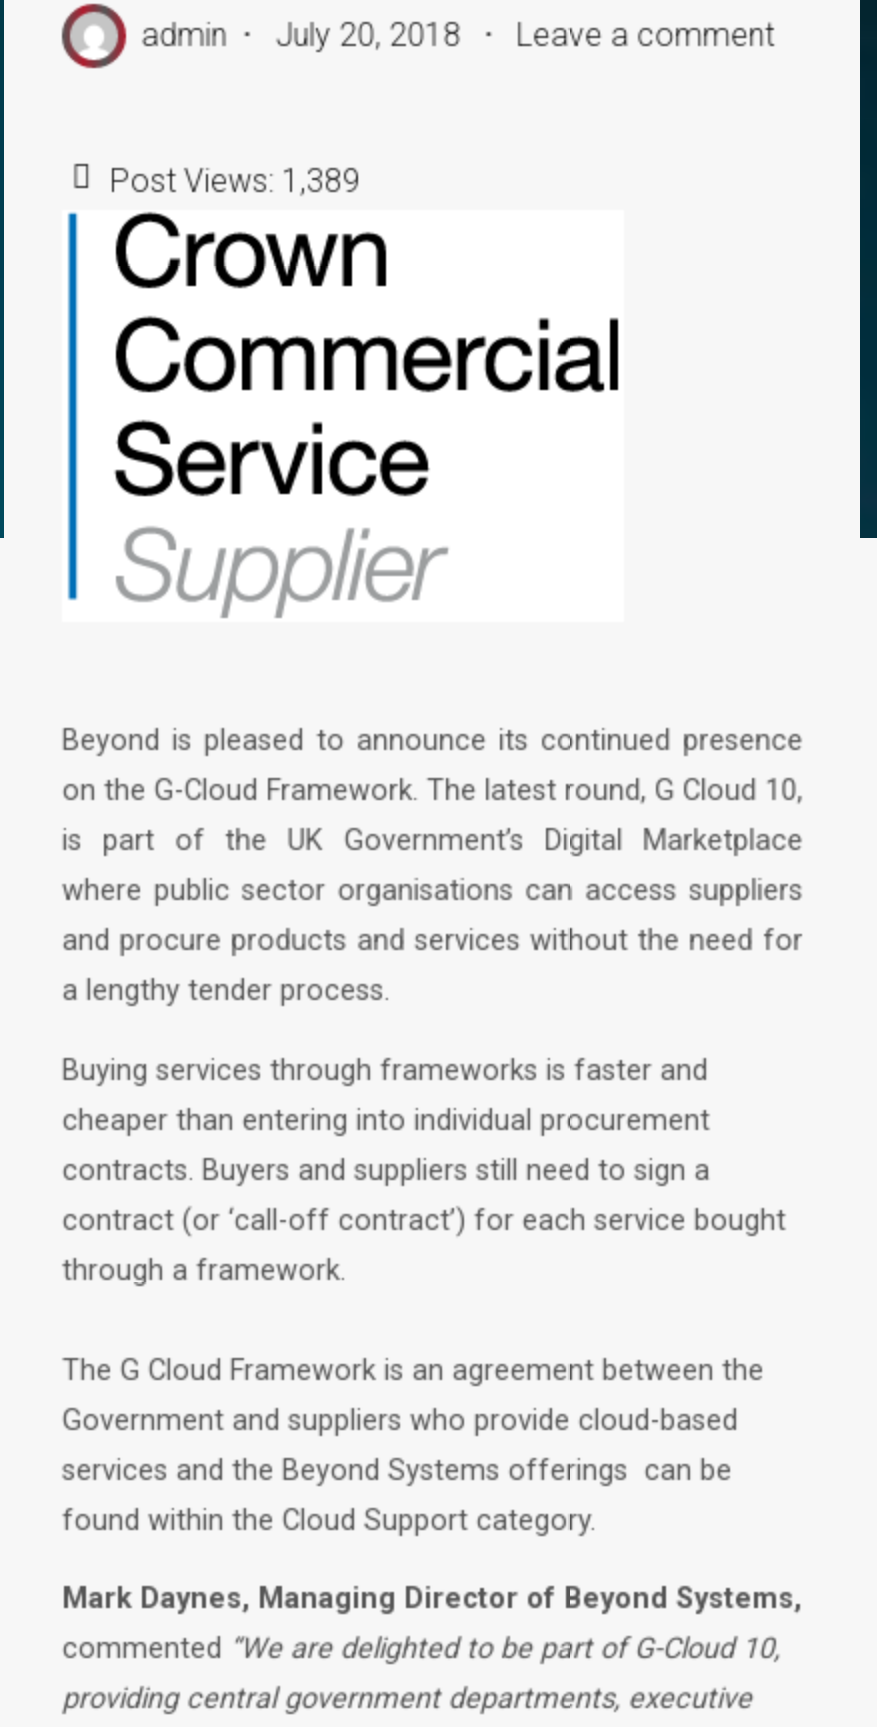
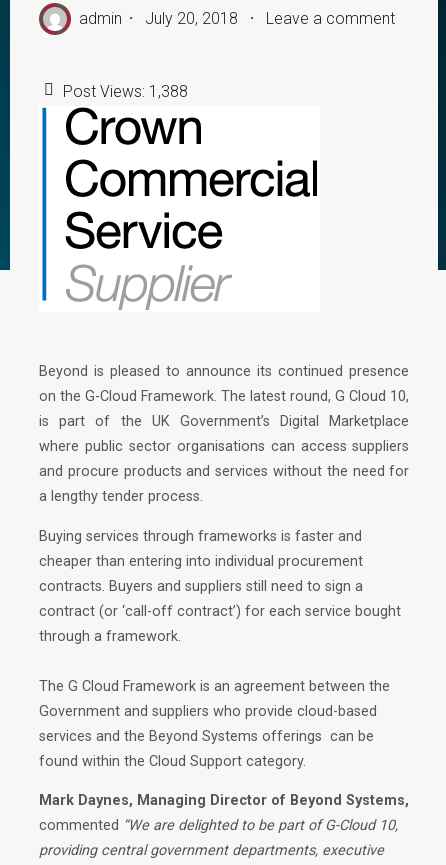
[110,161,360,199] Post Views: 1,389 -> [63,82,188,101] Post Views: 1,388

